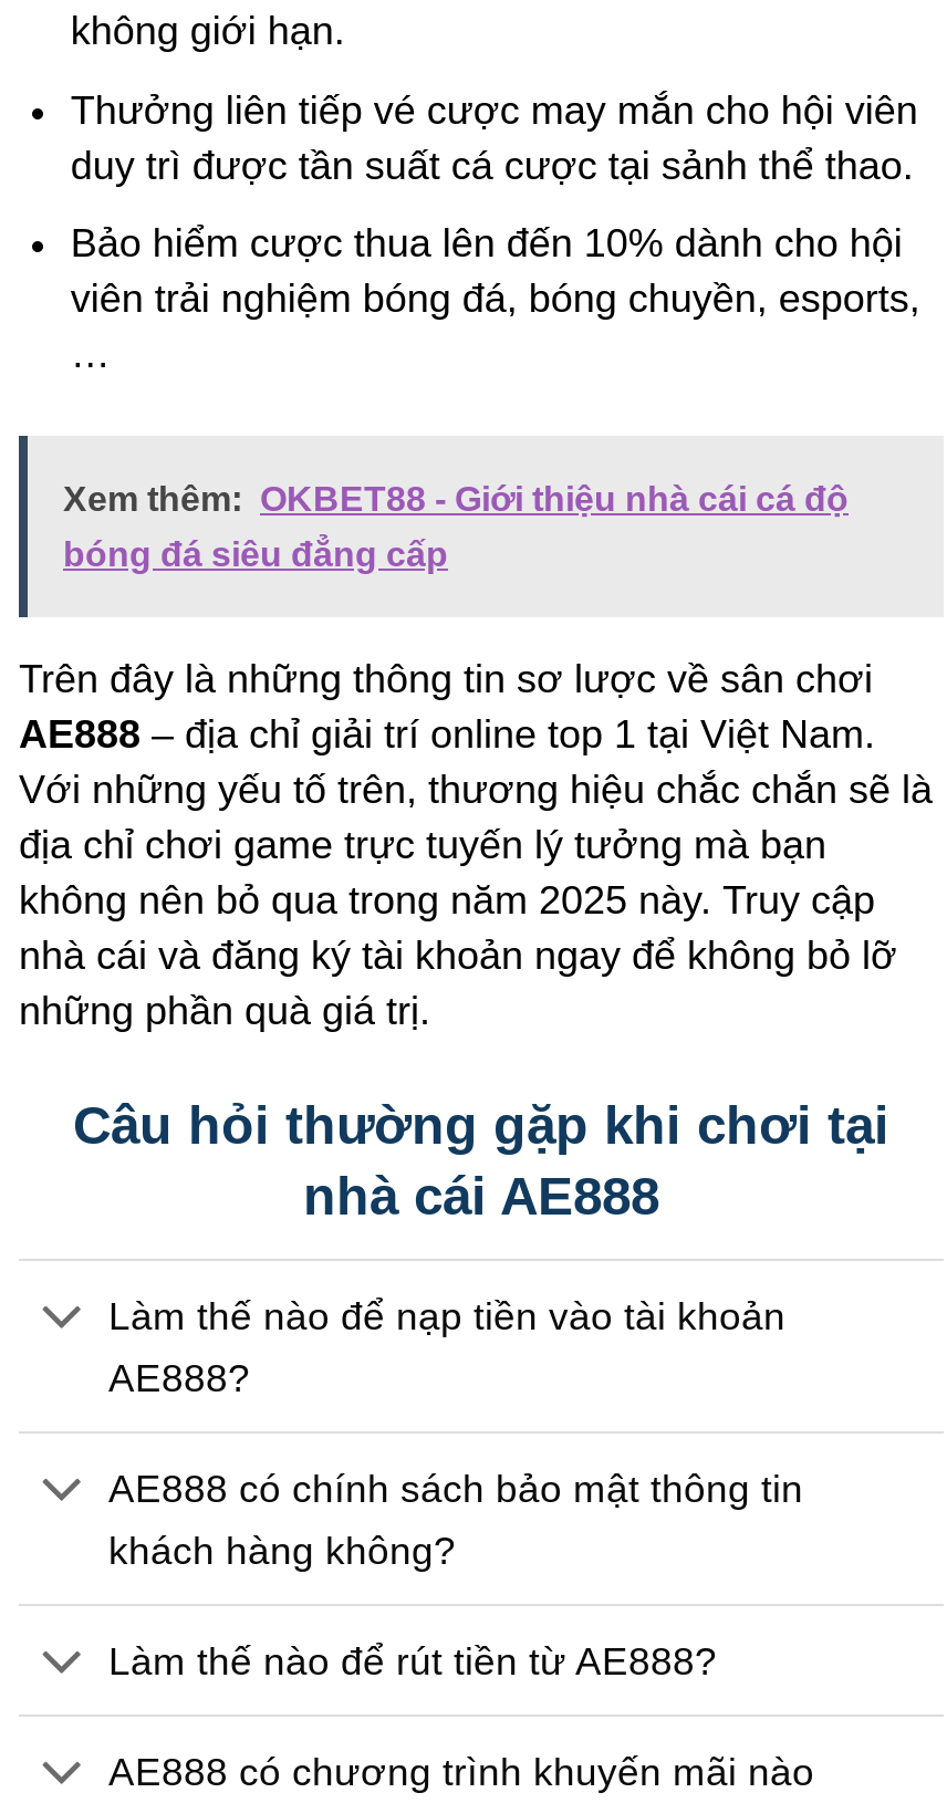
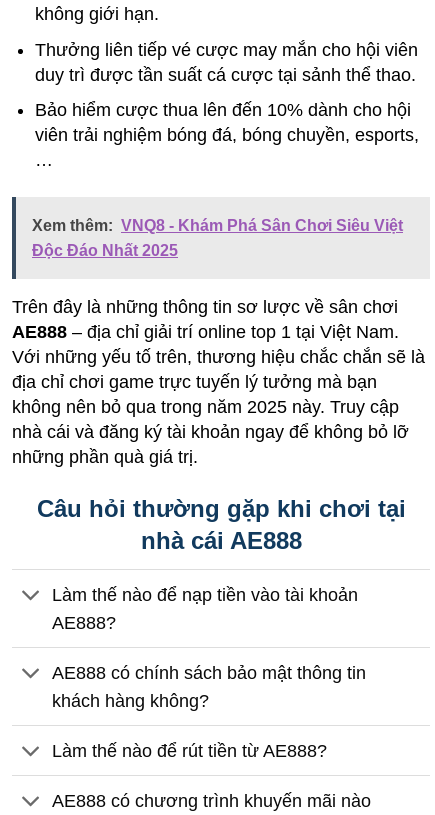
[63,480,849,517] Xem thêm: OKBET88 - Giới thiệu nhà cái cá độ -> [32,217,403,234] Xem thêm: VNQ8 - Khám Phá Sân Chơi Siêu Việt
[63,535,448,573] bóng đá siêu đẳng cấp -> [32,242,178,259] Độc Đáo Nhất 2025

